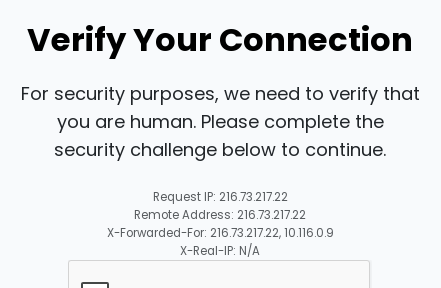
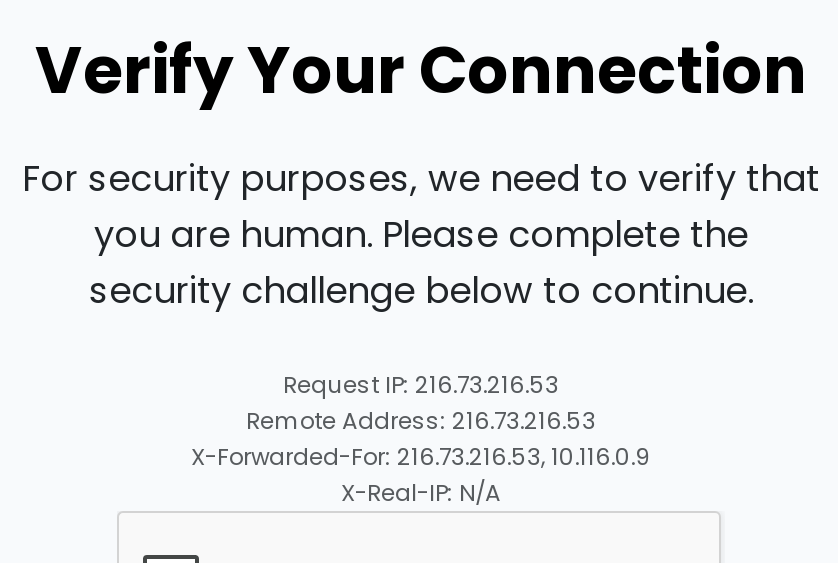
[152,189,287,205] Request IP: 216.73.217.22 -> [283,369,559,401] Request IP: 216.73.216.53
[134,207,306,223] Remote Address: 216.73.217.22 -> [246,405,596,437] Remote Address: 216.73.216.53
[106,225,333,241] X-Forwarded-For: 216.73.217.22, 10.116.0.9 -> [191,441,651,473] X-Forwarded-For: 216.73.216.53, 10.116.0.9

